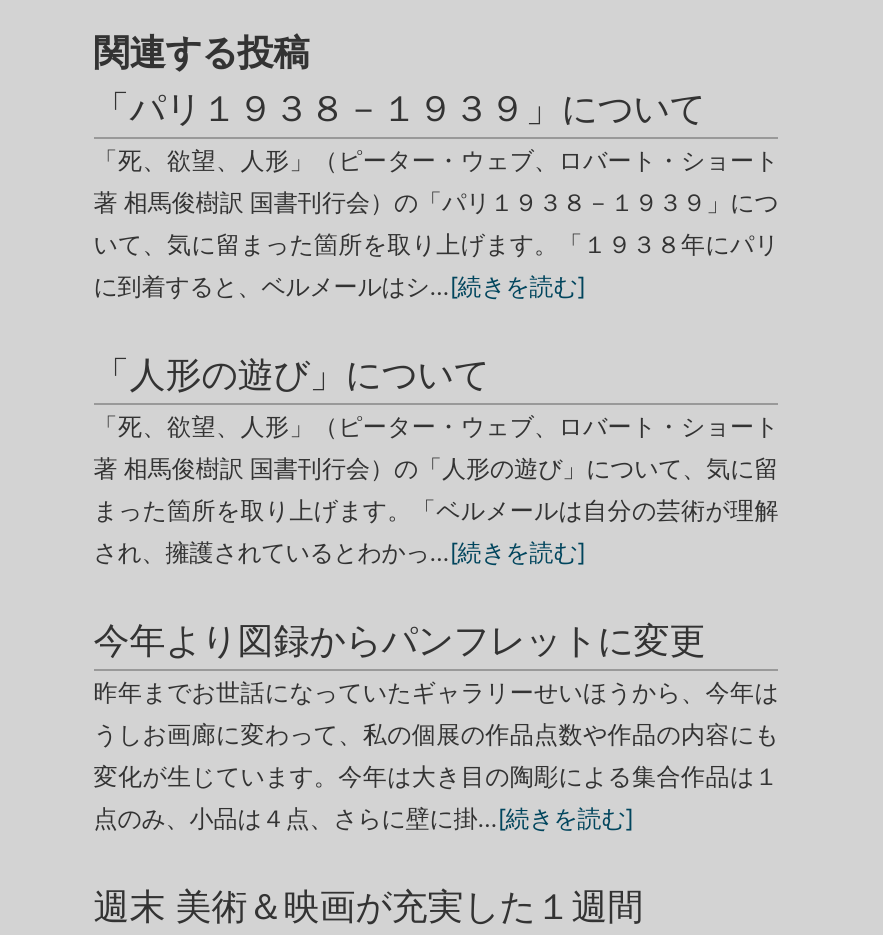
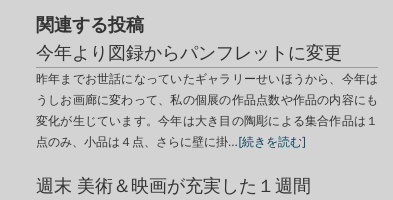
[94,87,778,567] 「パリ１９３８－１９３９」について | 「死、欲望、人形」（ピーター・ウェブ、ロバート・ショート | 著 相馬俊樹訳 国書刊行会）の「パリ１９３８－１９３９」につ | いて、気に留まった箇所を取り上げます。「１９３８年にパリ | に到着すると、ベルメールはシ…[続きを読む] | 「人形の遊び」について | 「死、欲望、人形」（ピーター・ウェブ、ロバート・ショート | 著 相馬俊樹訳 国書刊行会）の「人形の遊び」について、気に留 | まった箇所を取り上げます。「ベルメールは自分の芸術が理解 | され、擁護されているとわかっ…[続きを読む] -> none

